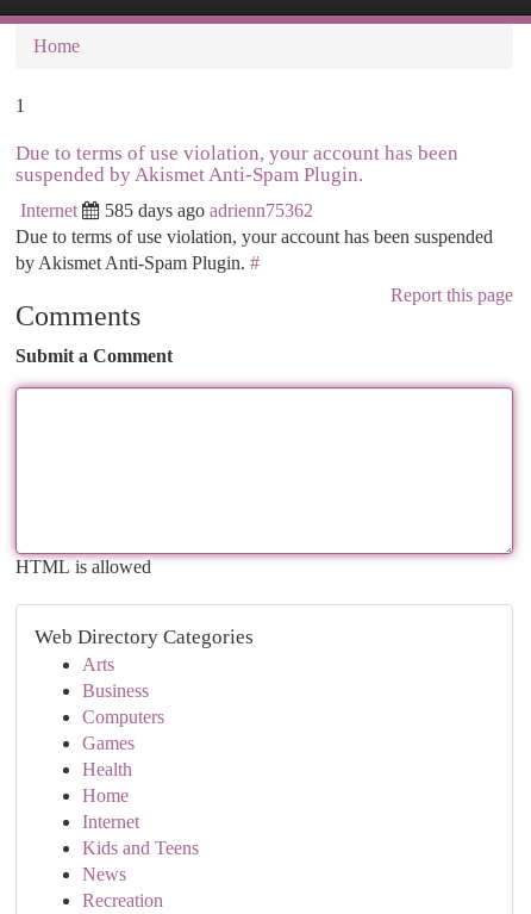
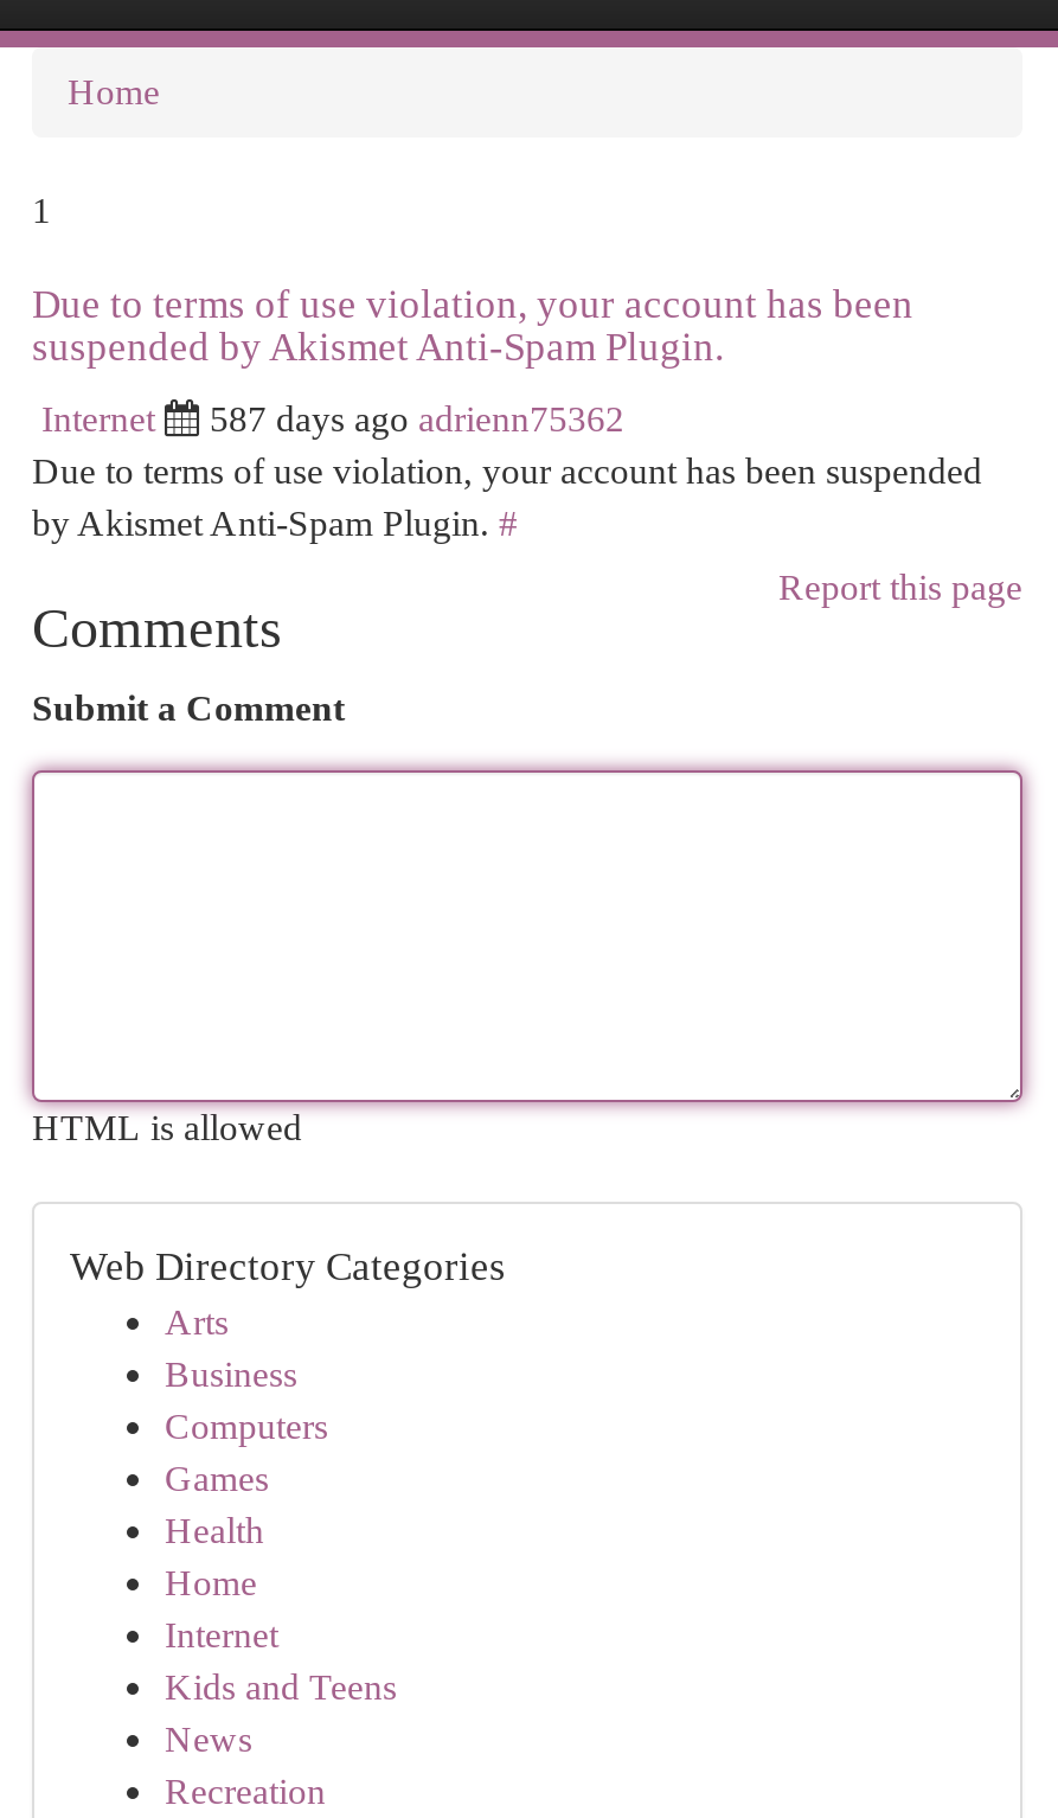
[105,200,313,220] 585 days ago adrienn75362 -> [210,398,624,439] 587 days ago adrienn75362

